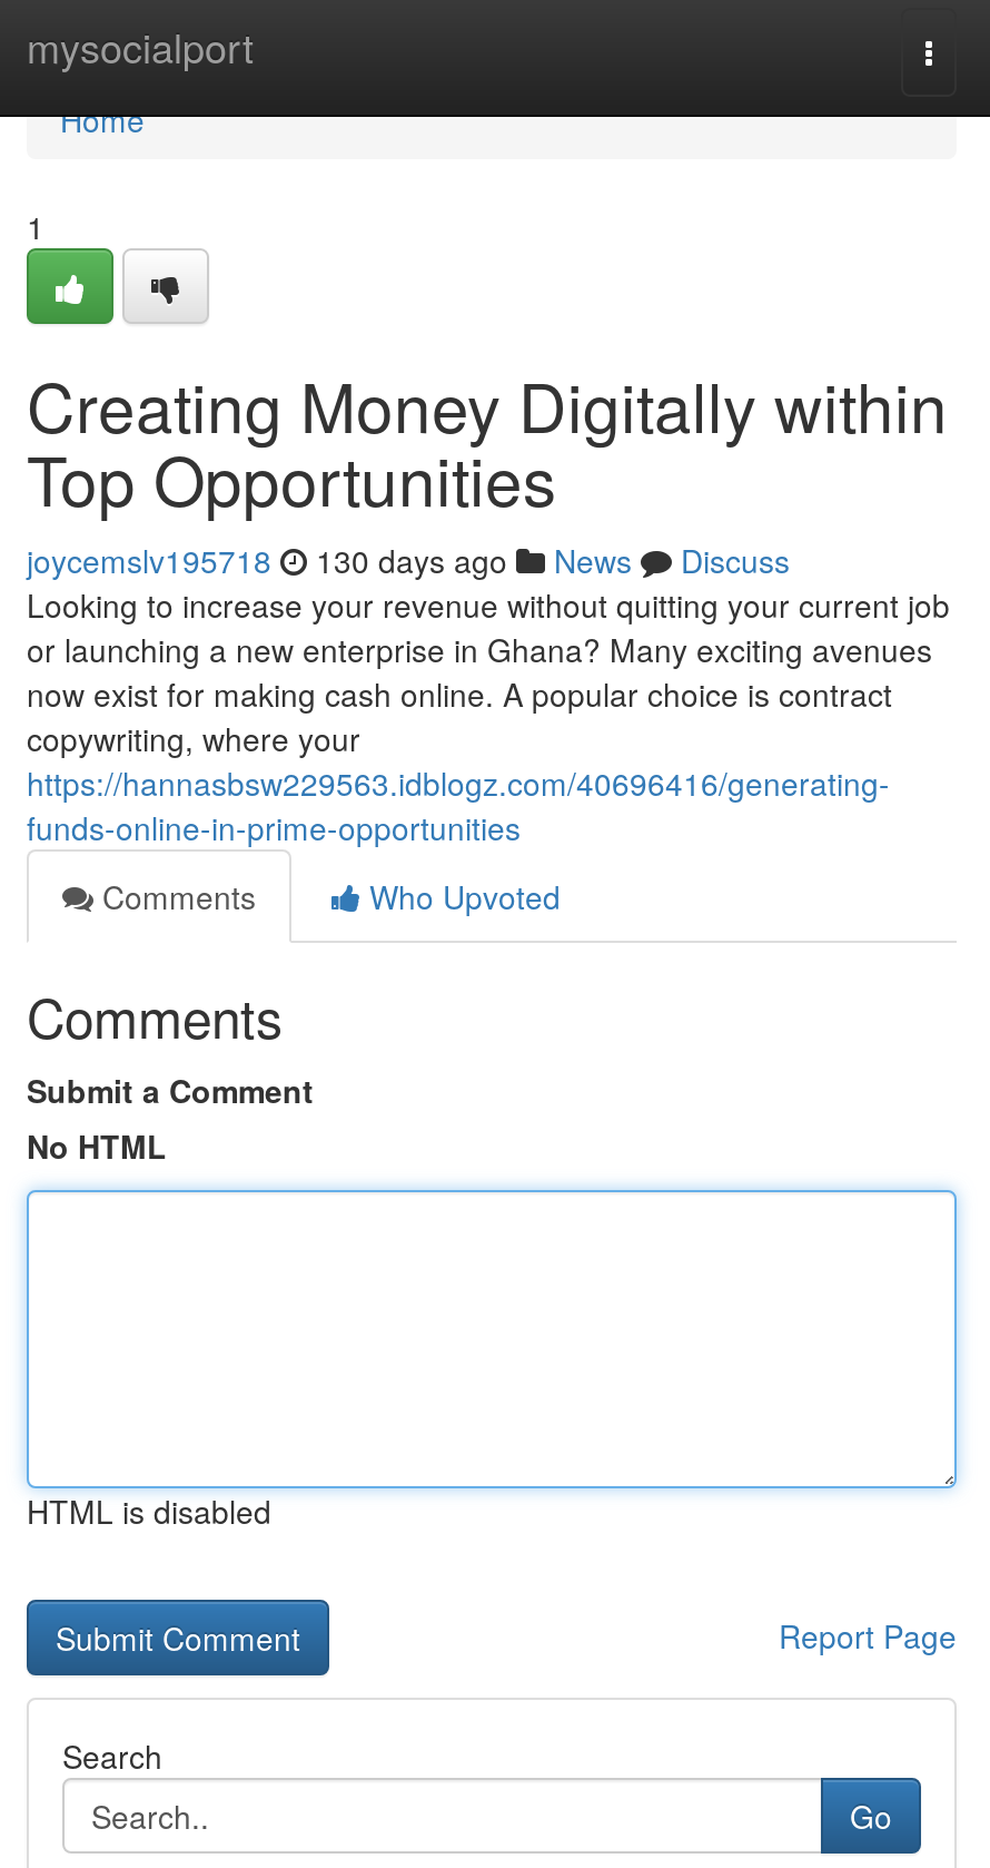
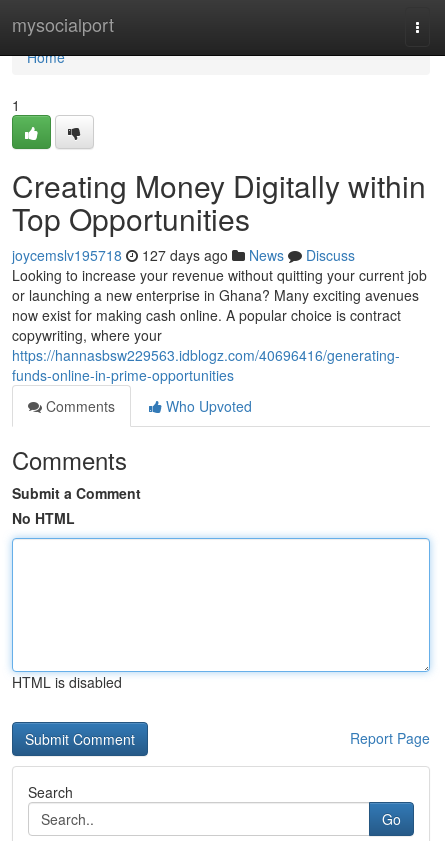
[27,538,790,582] joycemslv195718 130 days ago News Discuss -> [12,245,355,265] joycemslv195718 127 days ago News Discuss

